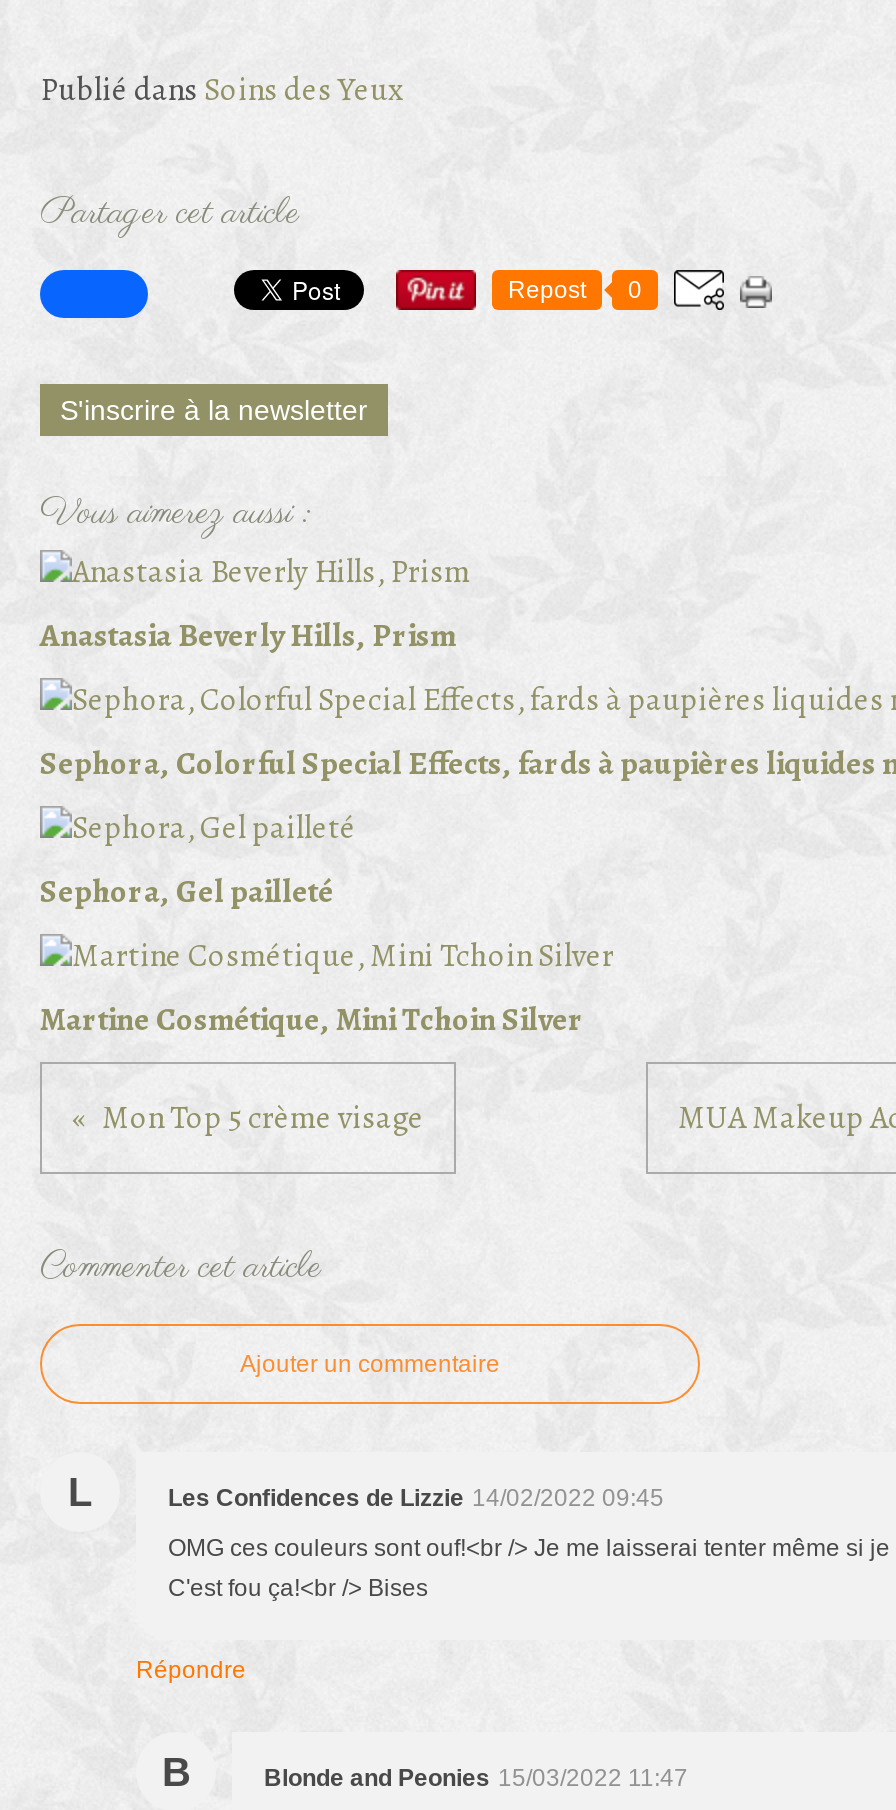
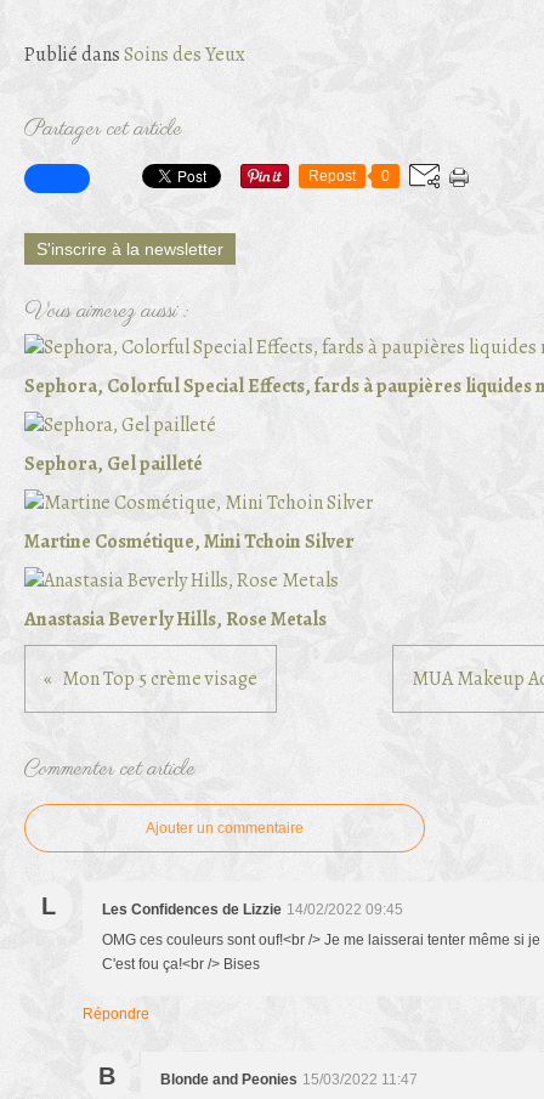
[40,614,456,658] Anastasia Beverly Hills, Prism -> none
moved [40,870,584,1042] -> [24,451,355,555]: Sephora, Gel pailleté | Martine Cosmétique, Mini Tchoin Silver
none -> [24,606,327,633] Anastasia Beverly Hills, Rose Metals

